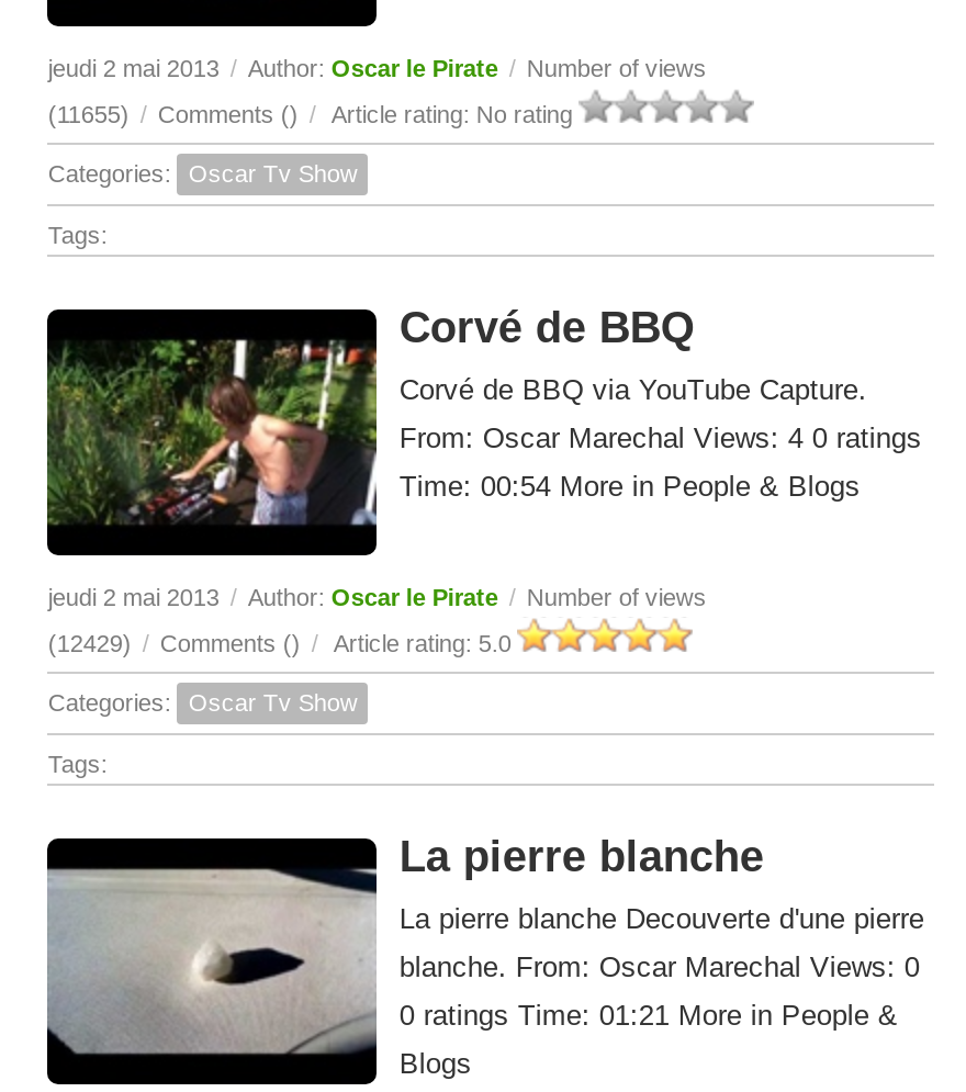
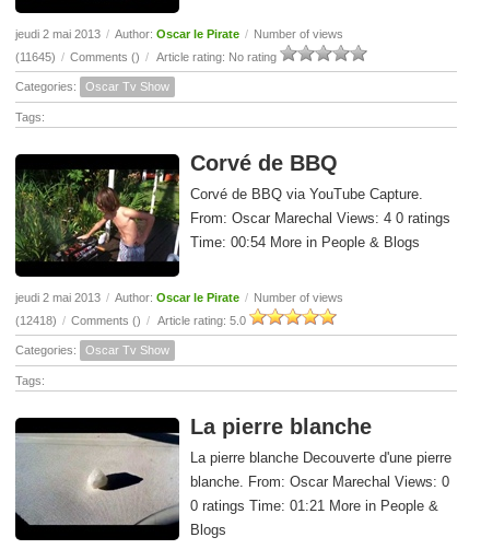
[48,102,579,128] (11655) / Comments () / Article rating: No rating -> [16,51,280,64] (11645) / Comments () / Article rating: No rating
[48,631,518,657] (12429) / Comments () / Article rating: 5.0 -> [16,314,250,327] (12418) / Comments () / Article rating: 5.0

